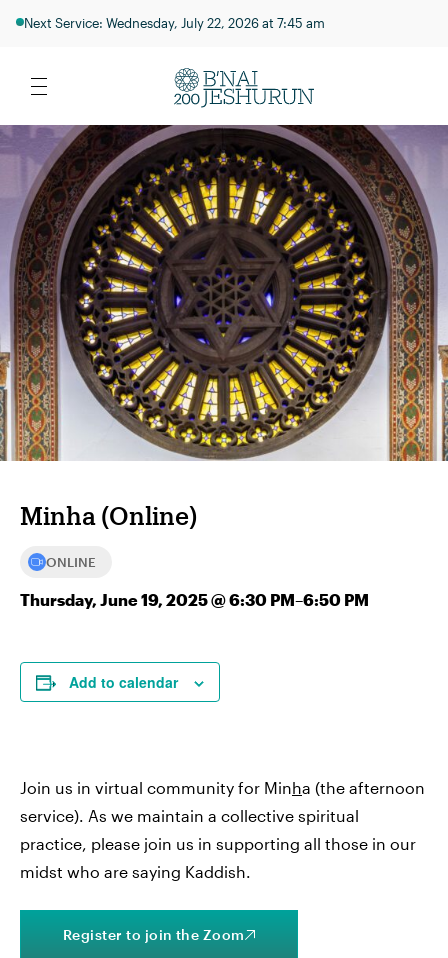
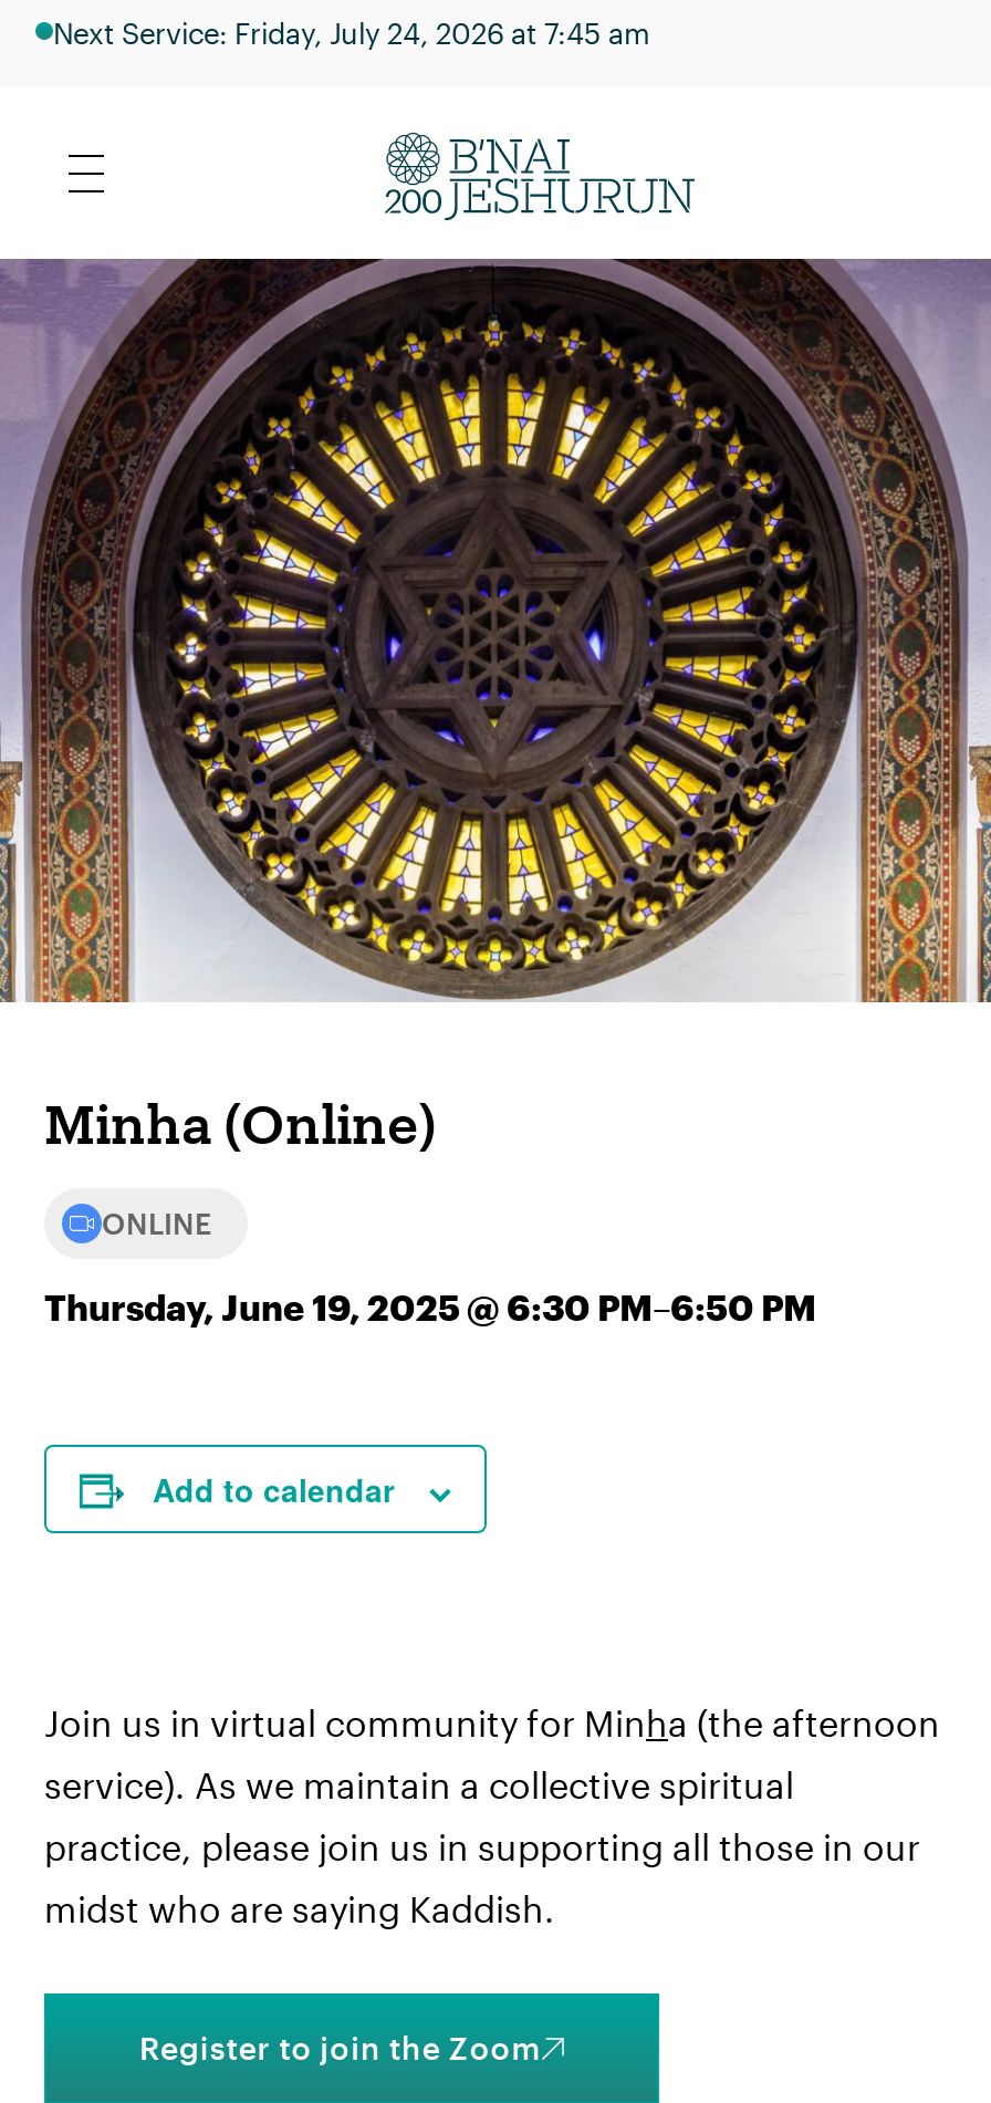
[24,15,325,30] Next Service: Wednesday, July 22, 2026 at 7:45 am -> [53,15,650,48] Next Service: Friday, July 24, 2026 at 7:45 am

